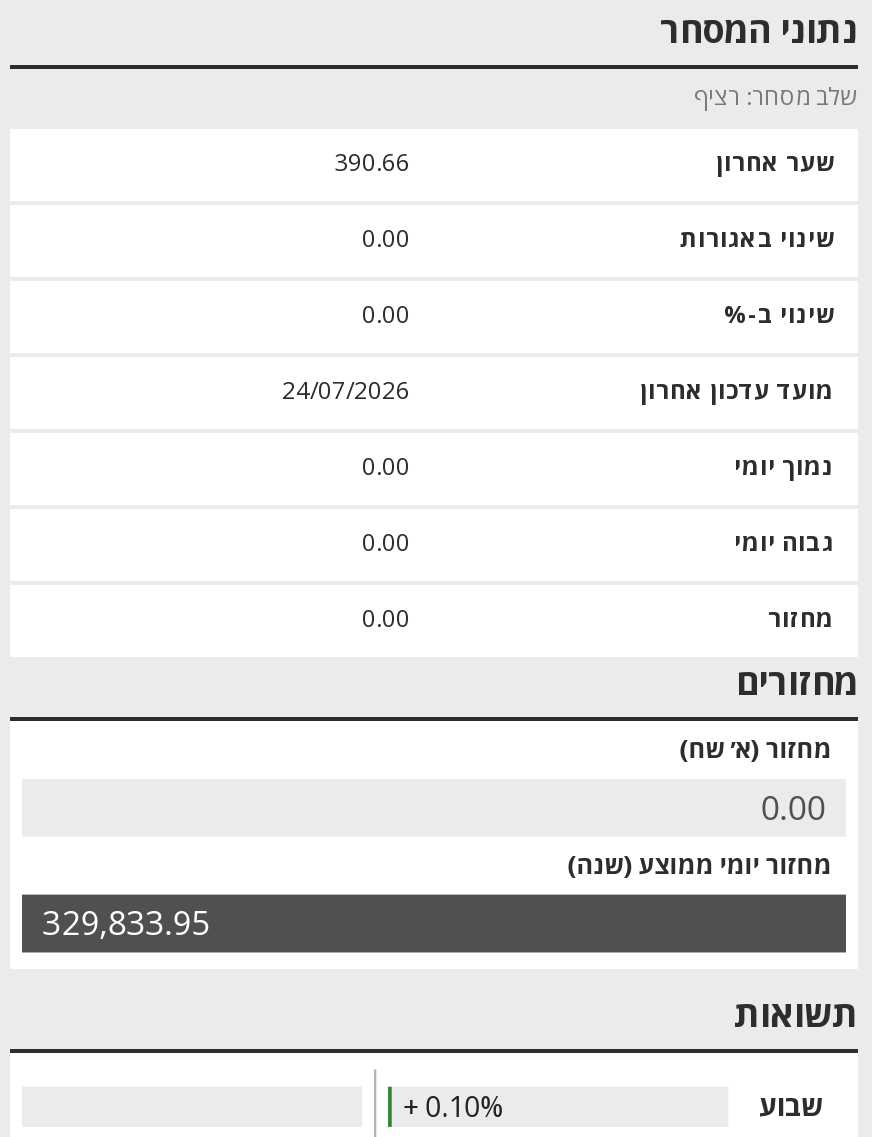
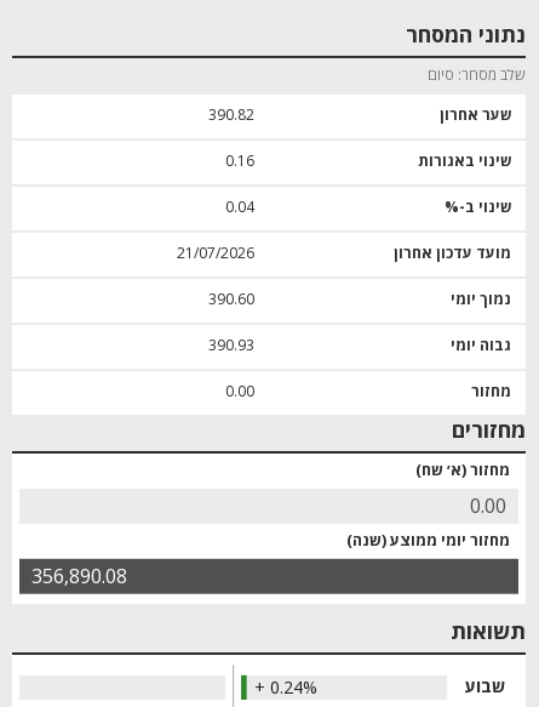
[694,83,858,113] שלב מסחר רציף -> [428,67,526,85] שלב מסחר סיום
[334,149,410,179] 390.66 -> [208,107,254,125] 390.82
[362,225,410,255] 0.00 -> [225,153,254,171] 0.16
[362,301,410,331] 0.00 -> [225,199,254,217] 0.04
[282,377,410,407] 24/07/2026 -> [177,245,254,263] 21/07/2026
[362,453,410,483] 0.00 -> [208,291,254,309] 390.60
[362,529,410,559] 0.00 -> [208,337,254,356] 390.93
[43,904,211,945] 329,833.95 -> [32,565,128,589] 356,890.08
[425,1091,504,1125] + 0.10% -> [269,678,317,698] + 0.24%

